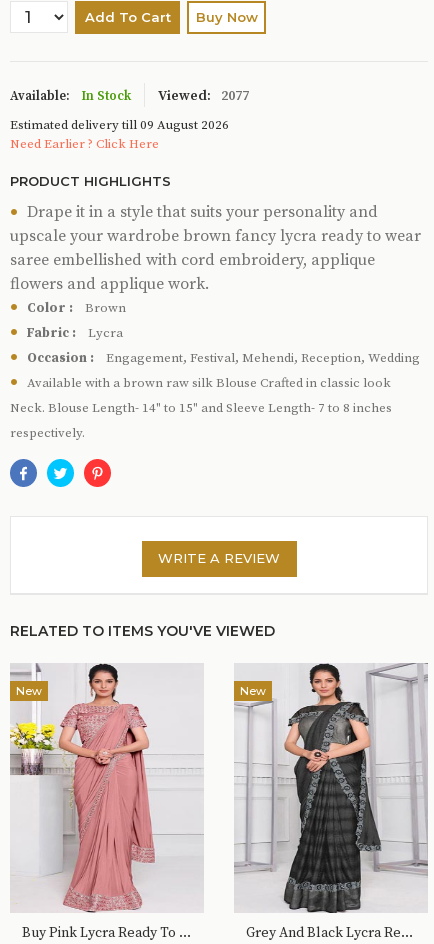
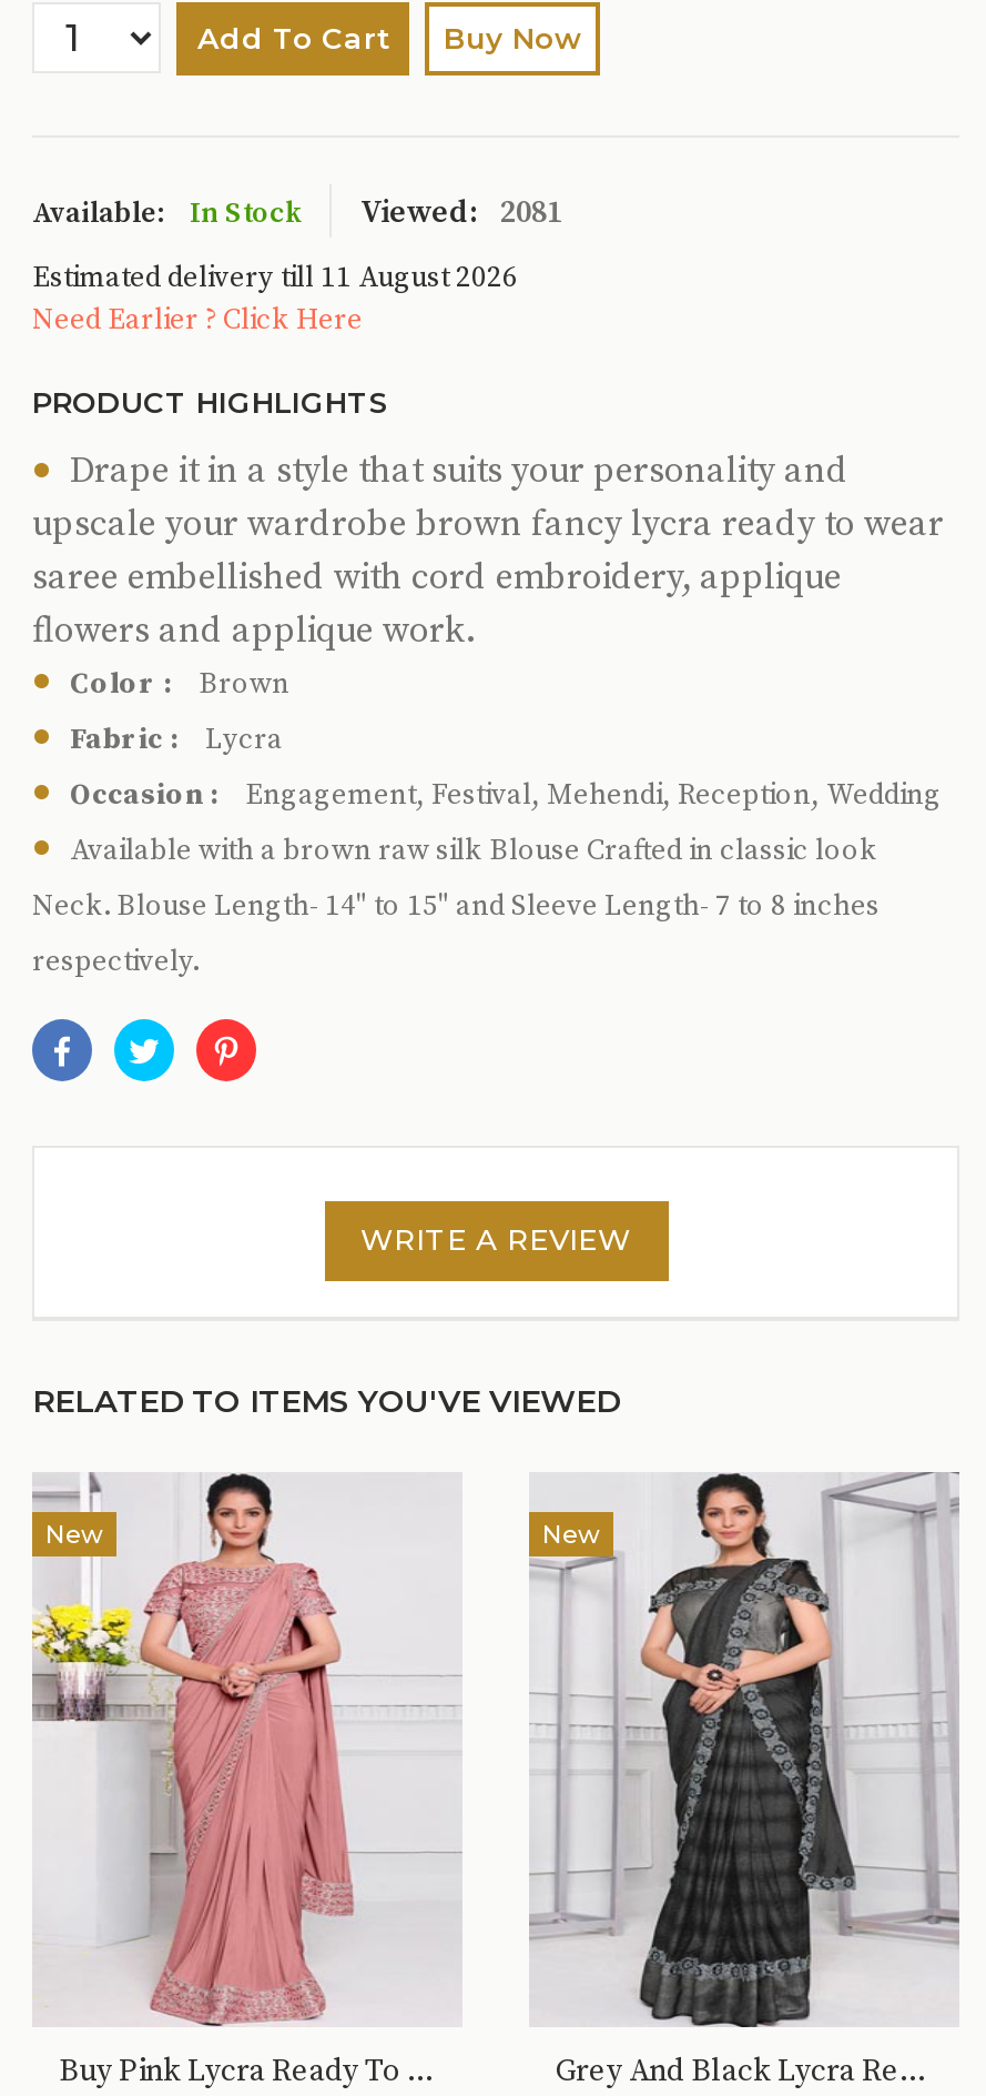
[10,86,249,104] Available: In Stock Viewed: 2077 -> [32,192,562,232] Available: In Stock Viewed: 2081
[10,116,229,132] Estimated delivery till 09 August 2026 -> [32,259,518,294] Estimated delivery till 11 August 2026

